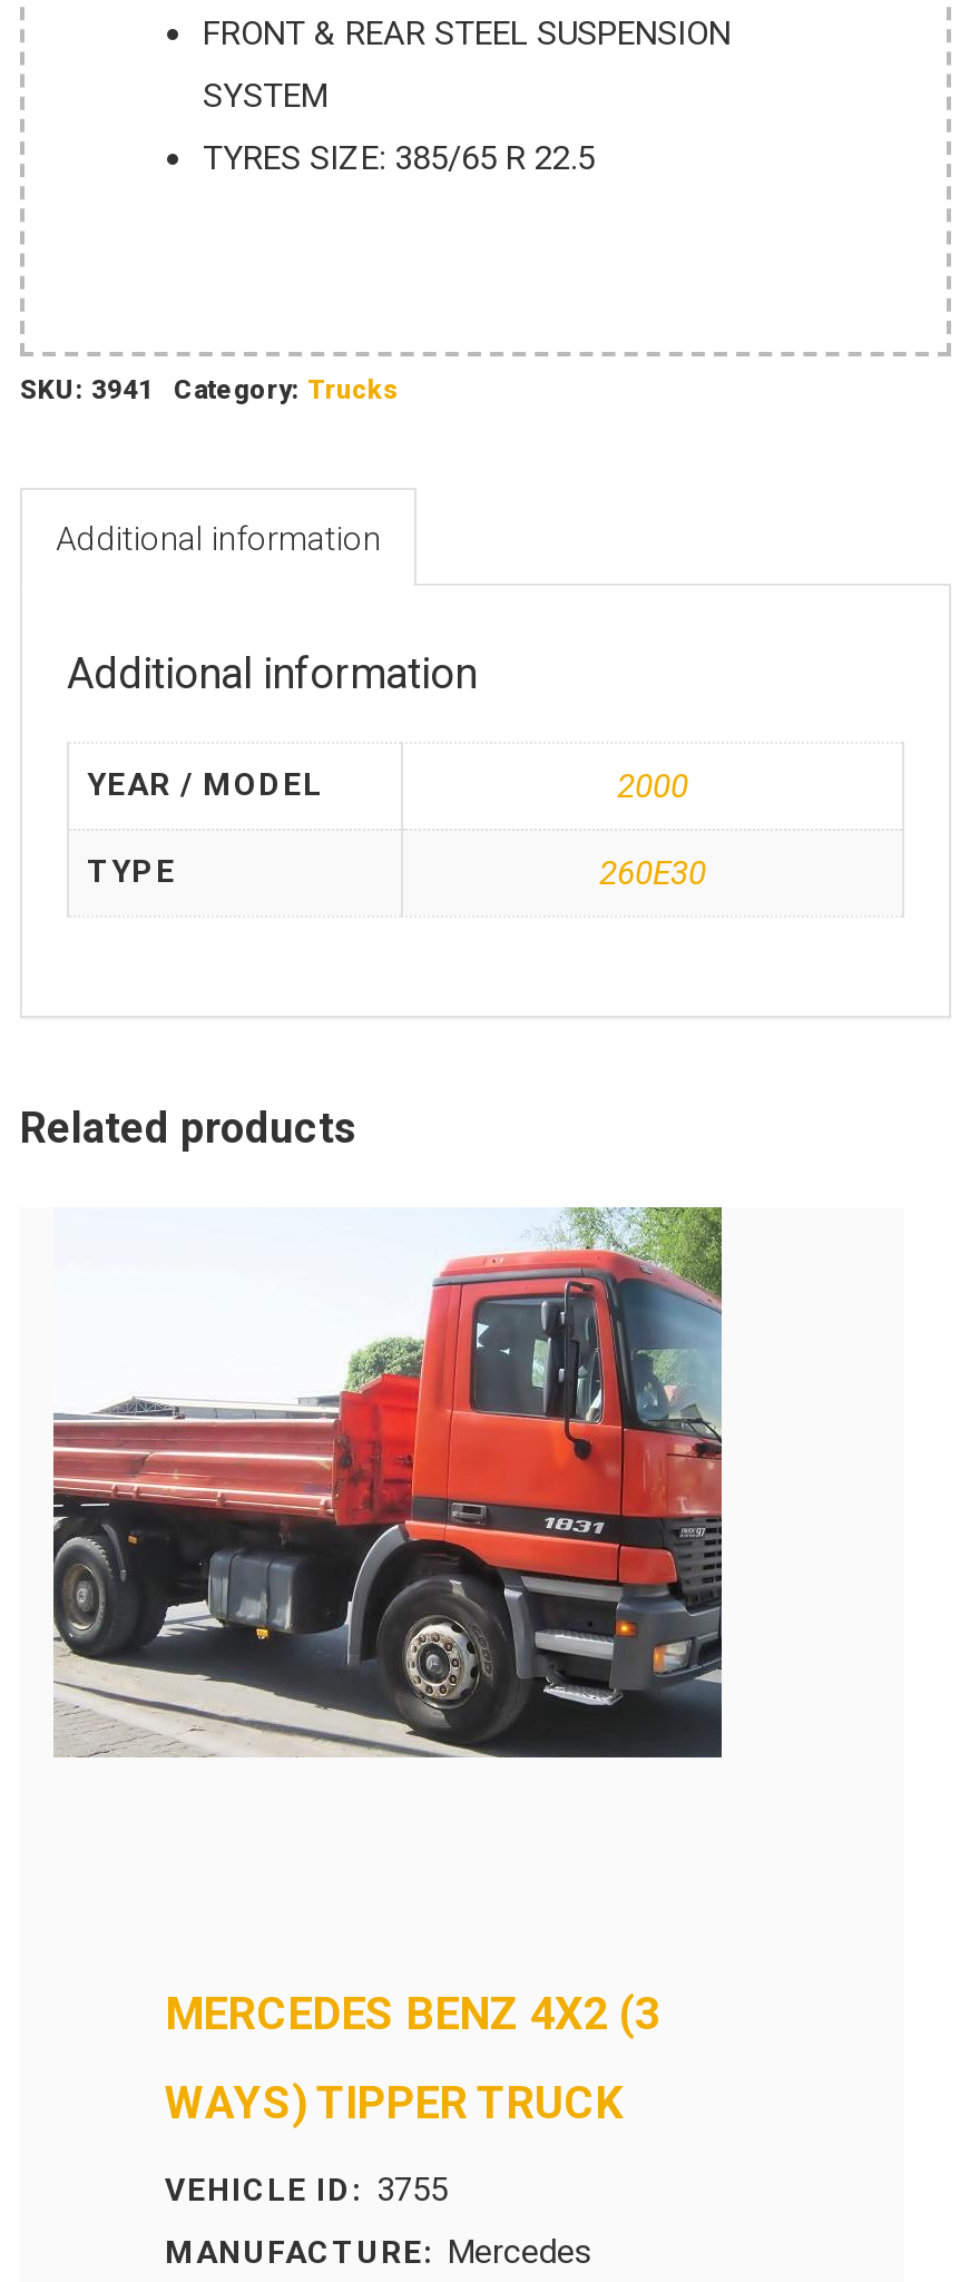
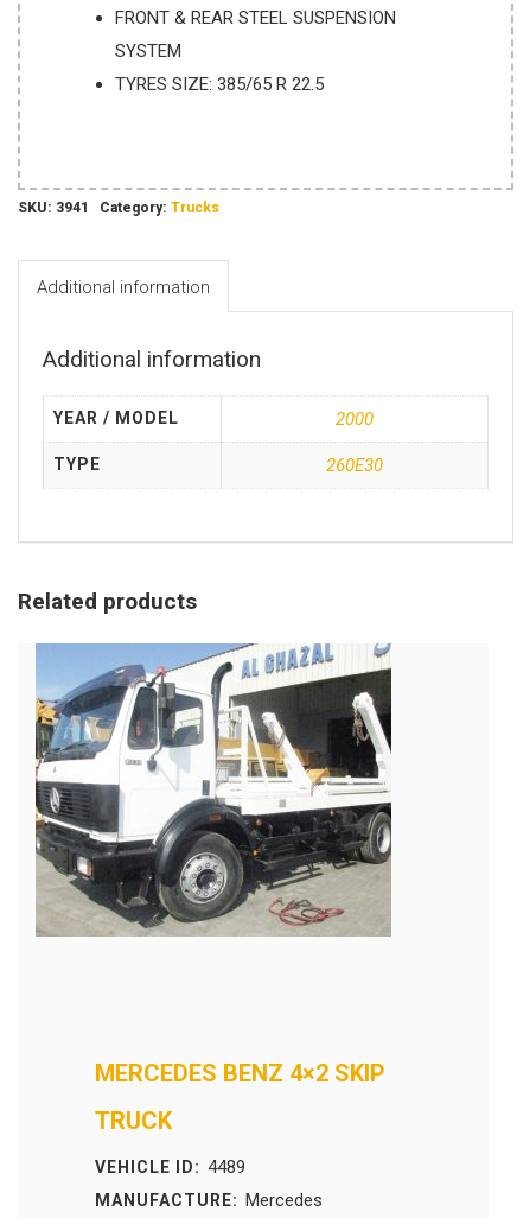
[51,1205,724,1757] [image] -> [34,642,392,937] [image]
[165,1988,659,2041] MERCEDES BENZ 4X2 (3 -> [95,1059,385,1088] MERCEDES BENZ 4×2 SKIP
[165,2077,621,2130] WAYS) TIPPER TRUCK -> [95,1107,172,1135] TRUCK
[165,2170,448,2210] VEHICLE ID: 3755 -> [95,1157,245,1178] VEHICLE ID: 4489

